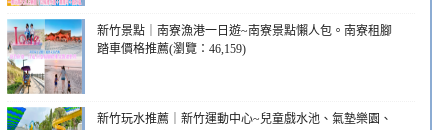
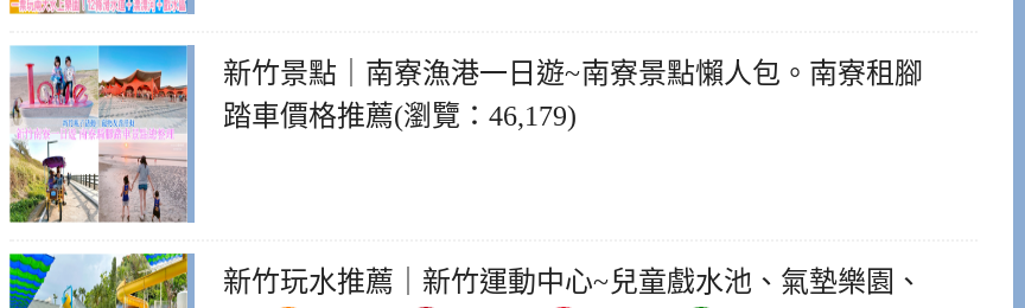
[97,42,246,56] 踏車價格推薦(瀏覽：46,159) -> [223,100,577,134] 踏車價格推薦(瀏覽：46,179)

